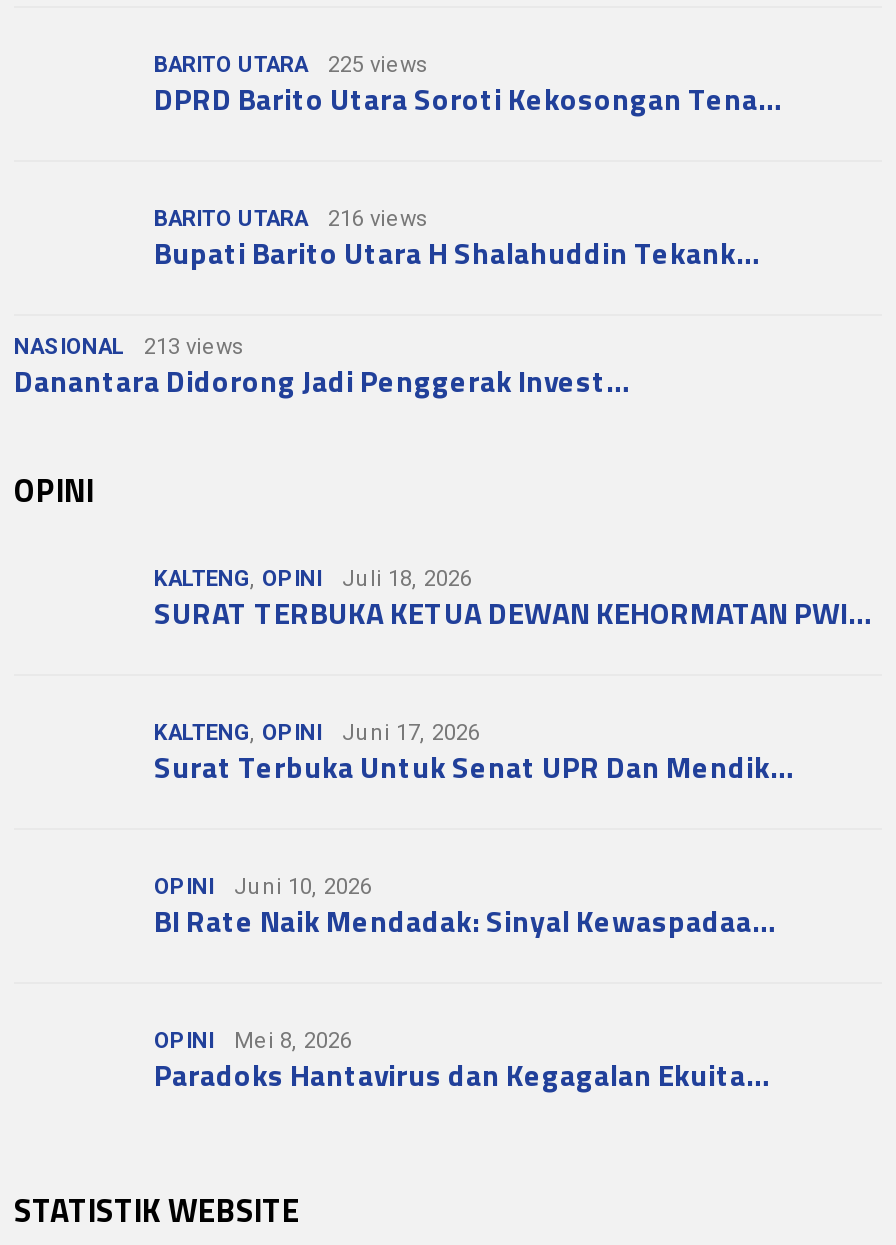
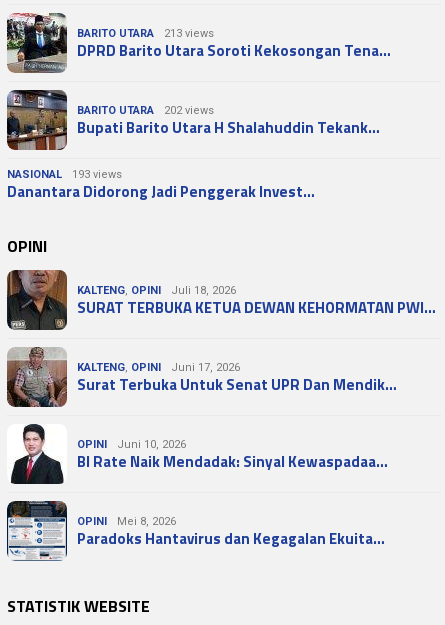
none -> [6,12,68,74] [image]
[154,51,428,77] BARITO UTARA 225 views -> [77,27,214,40] BARITO UTARA 213 views
none -> [6,89,68,151] [image]
[154,205,428,231] BARITO UTARA 216 views -> [77,104,214,117] BARITO UTARA 202 views
[14,333,244,359] NASIONAL 213 views -> [7,168,122,181] NASIONAL 193 views
none -> [6,269,68,331] [image]
none -> [6,346,68,408] [image]
none -> [10,423,65,485] [image]
none -> [6,500,68,562] [image]

